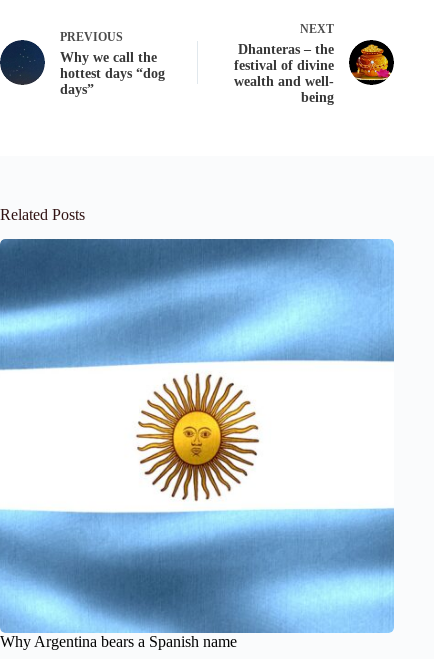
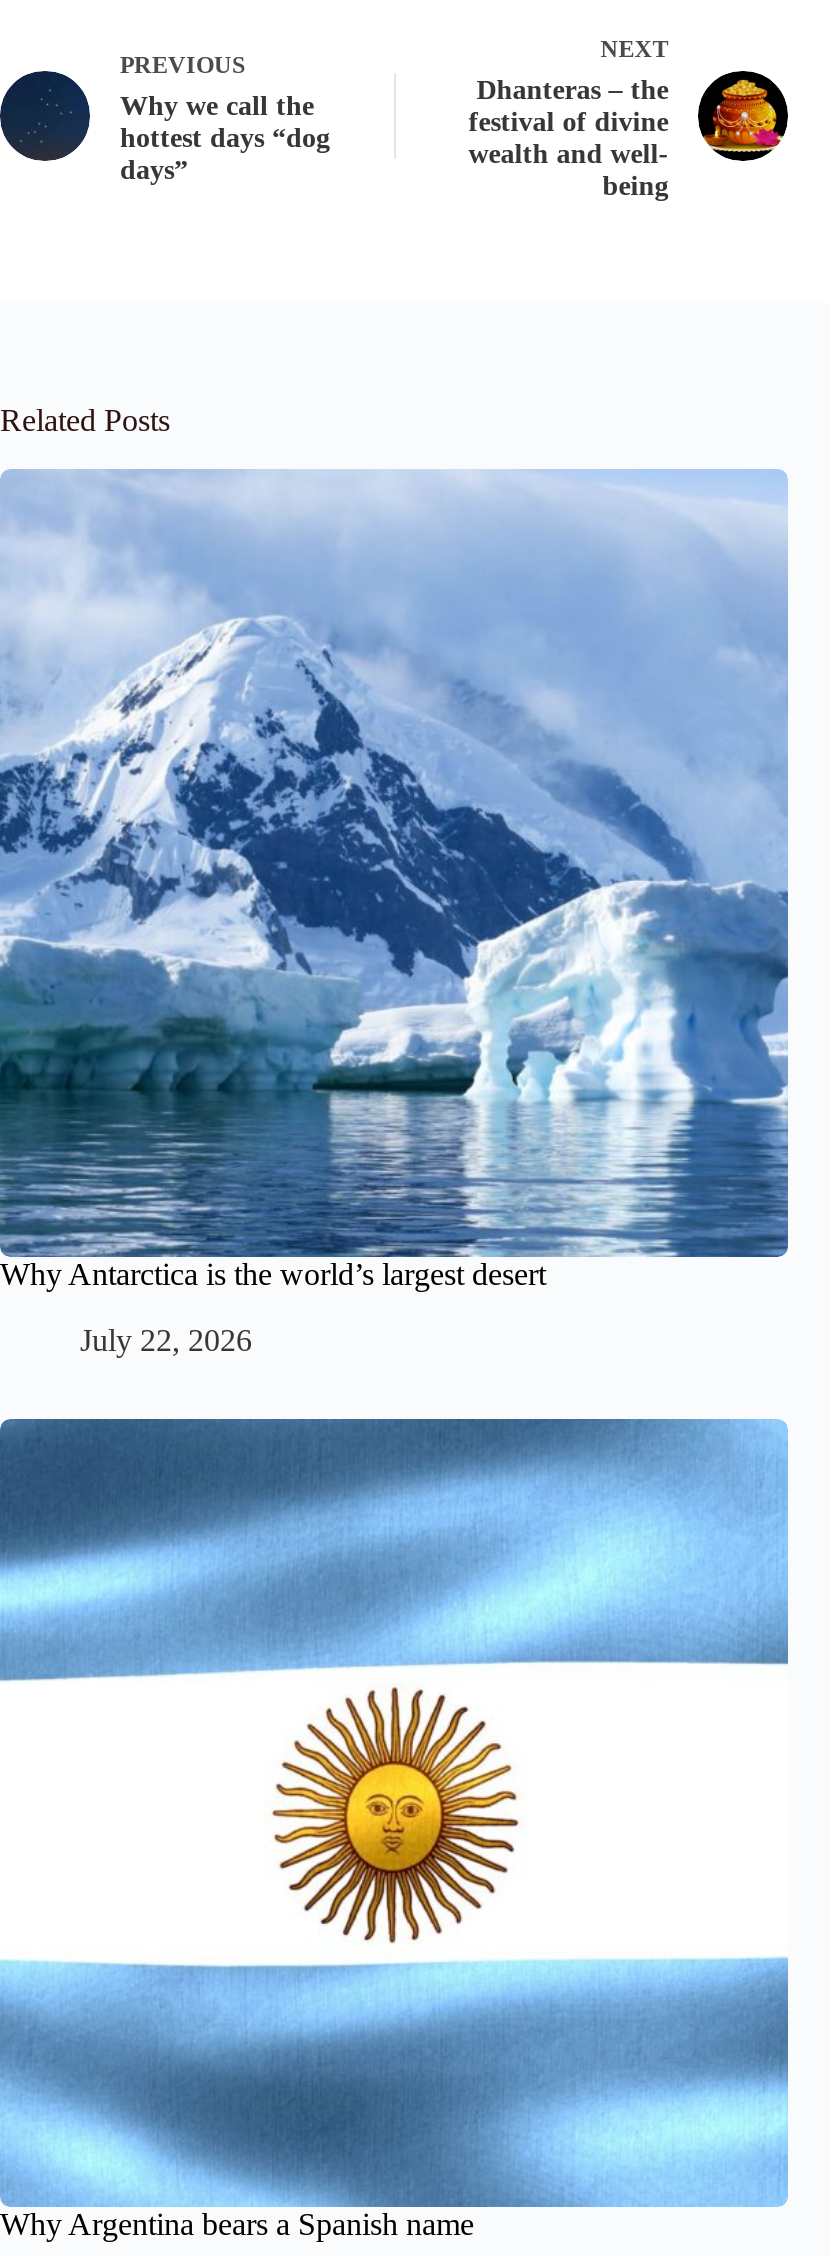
none -> [0,469,790,1356] [image] | Why Antarctica is the world’s largest desert | July 22, 2026

